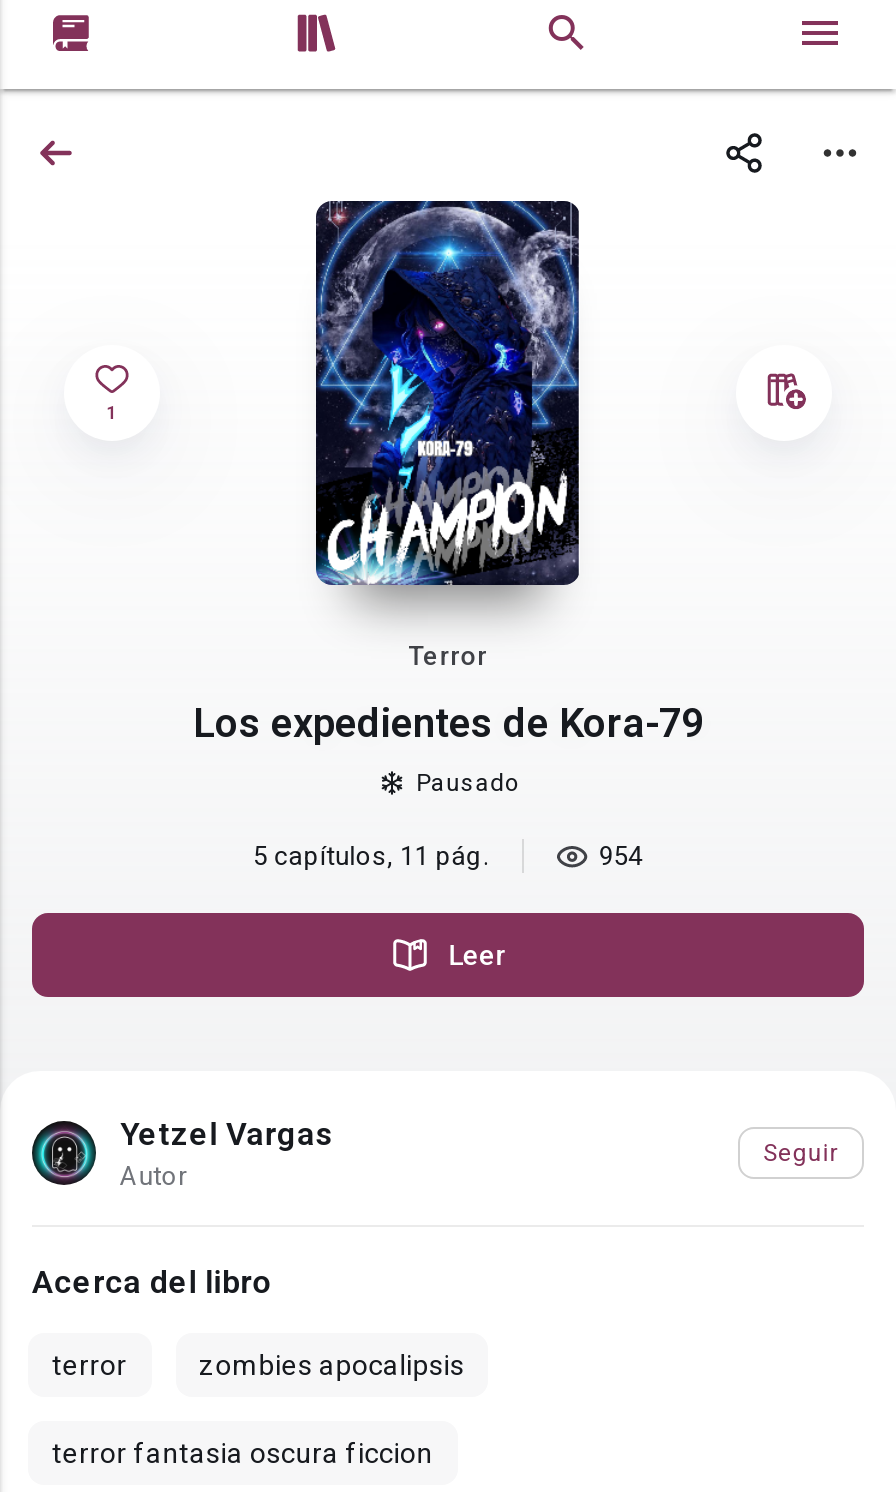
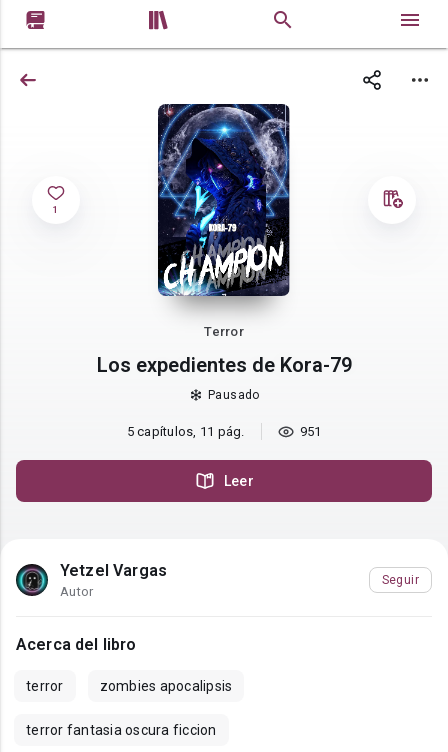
[599,841,643,871] 954 -> [300,424,321,439] 951

